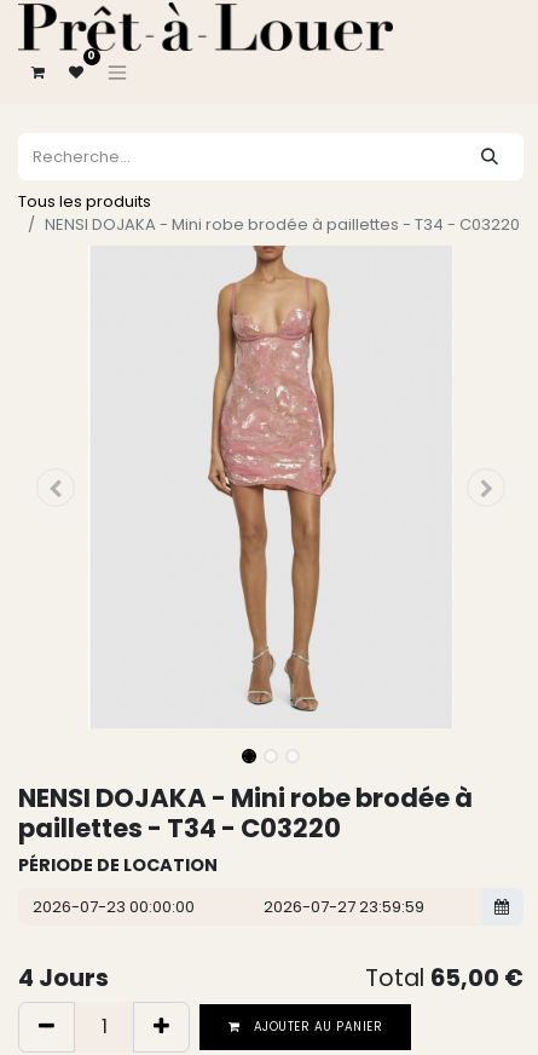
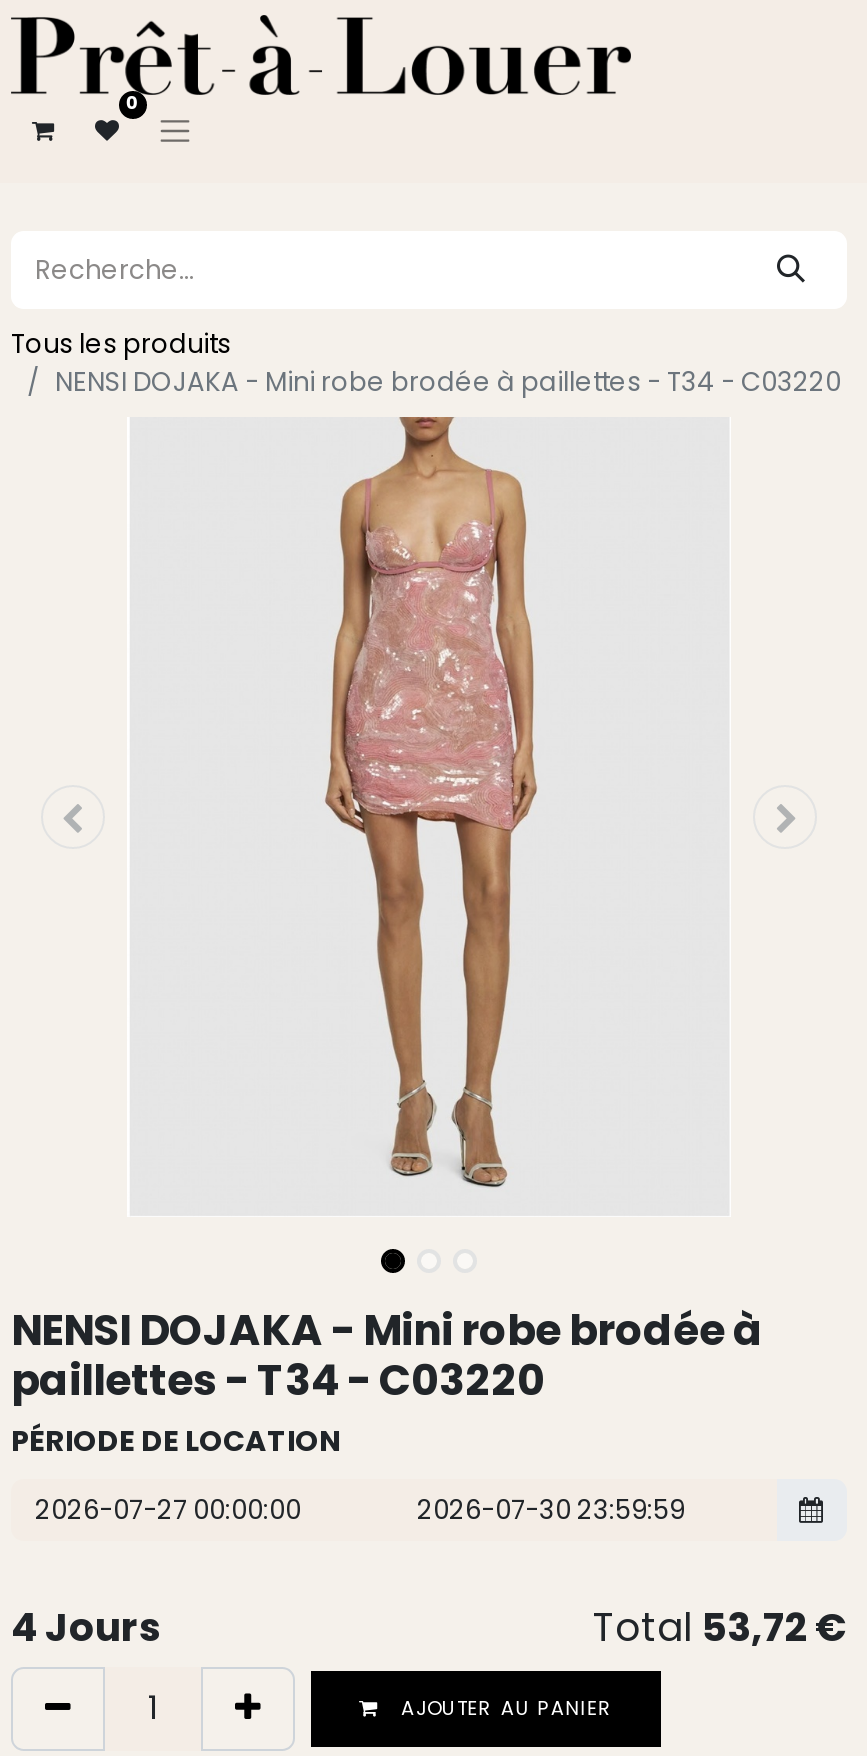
[365,962,523,995] Total 65,00 € -> [593,1601,847,1655] Total 53,72 €

